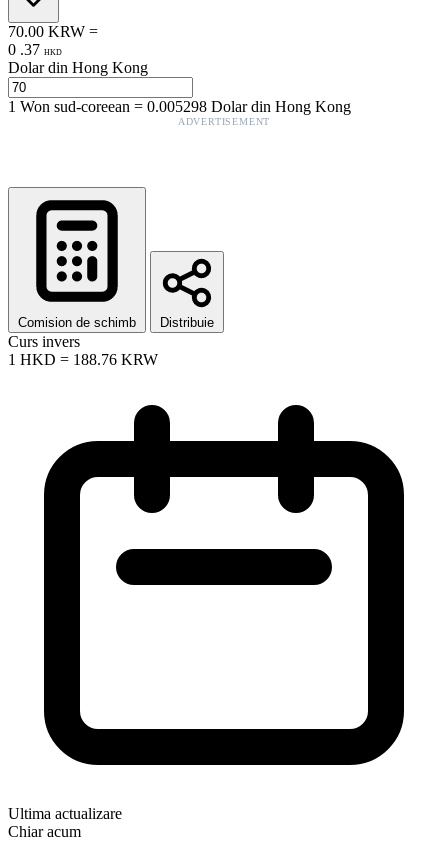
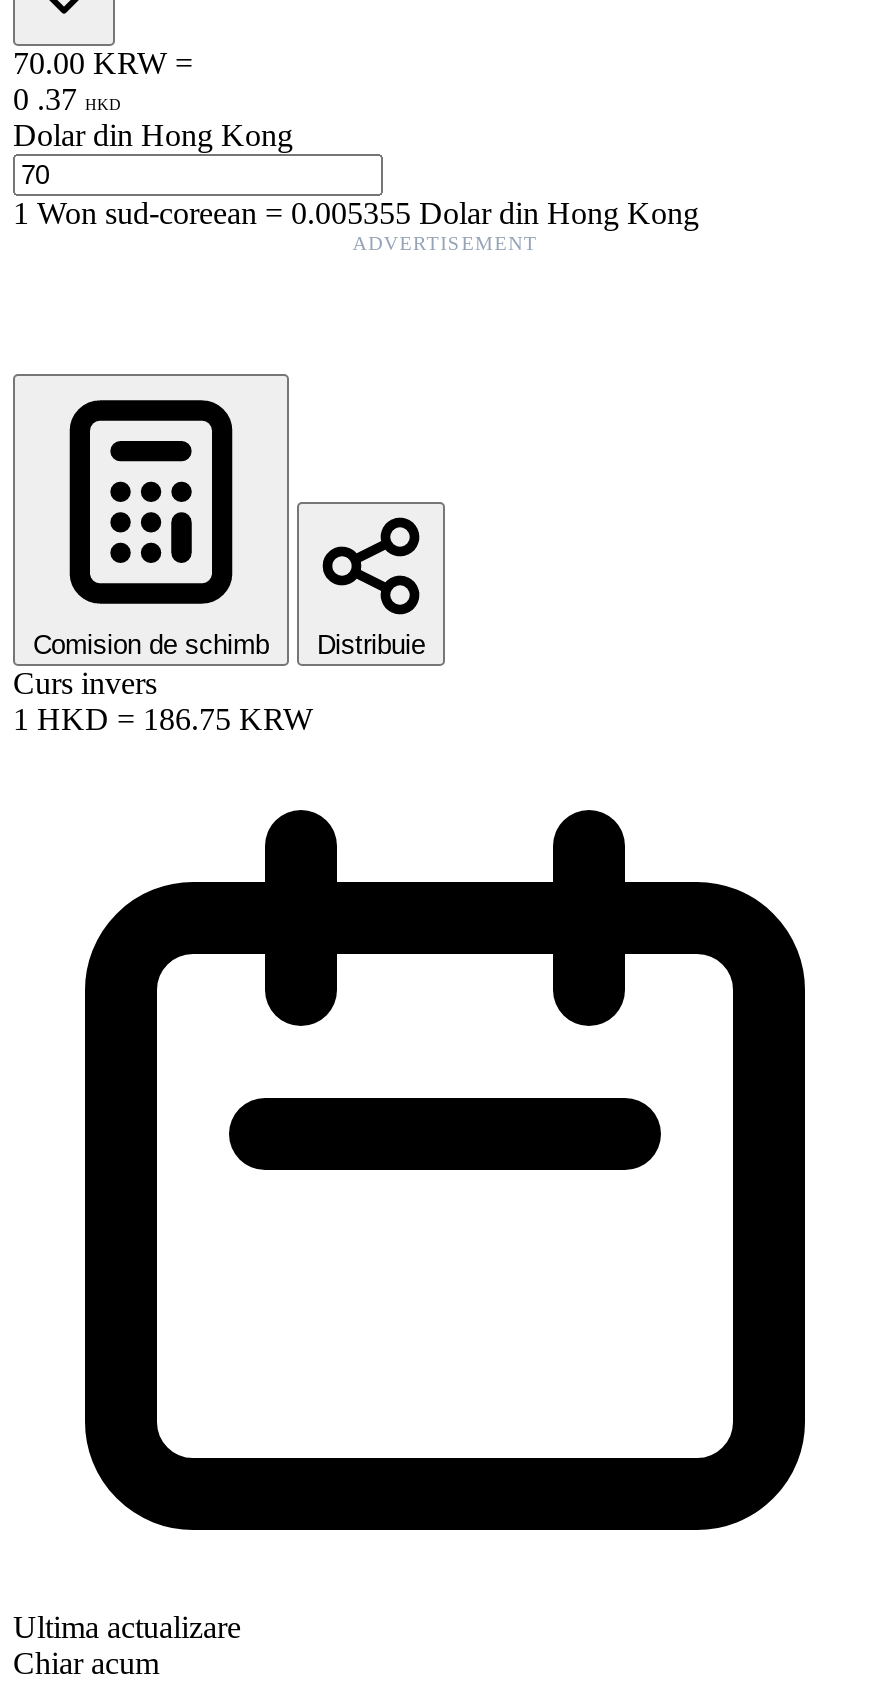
[8,98,351,115] 1Won sud-coreean=0.005298 Dolar din Hong Kong -> [13,196,699,230] 1Won sud-coreean=0.005355 Dolar din Hong Kong
[8,351,158,368] 1 HKD = 188.76 KRW -> [13,702,313,736] 1 HKD = 186.75 KRW

